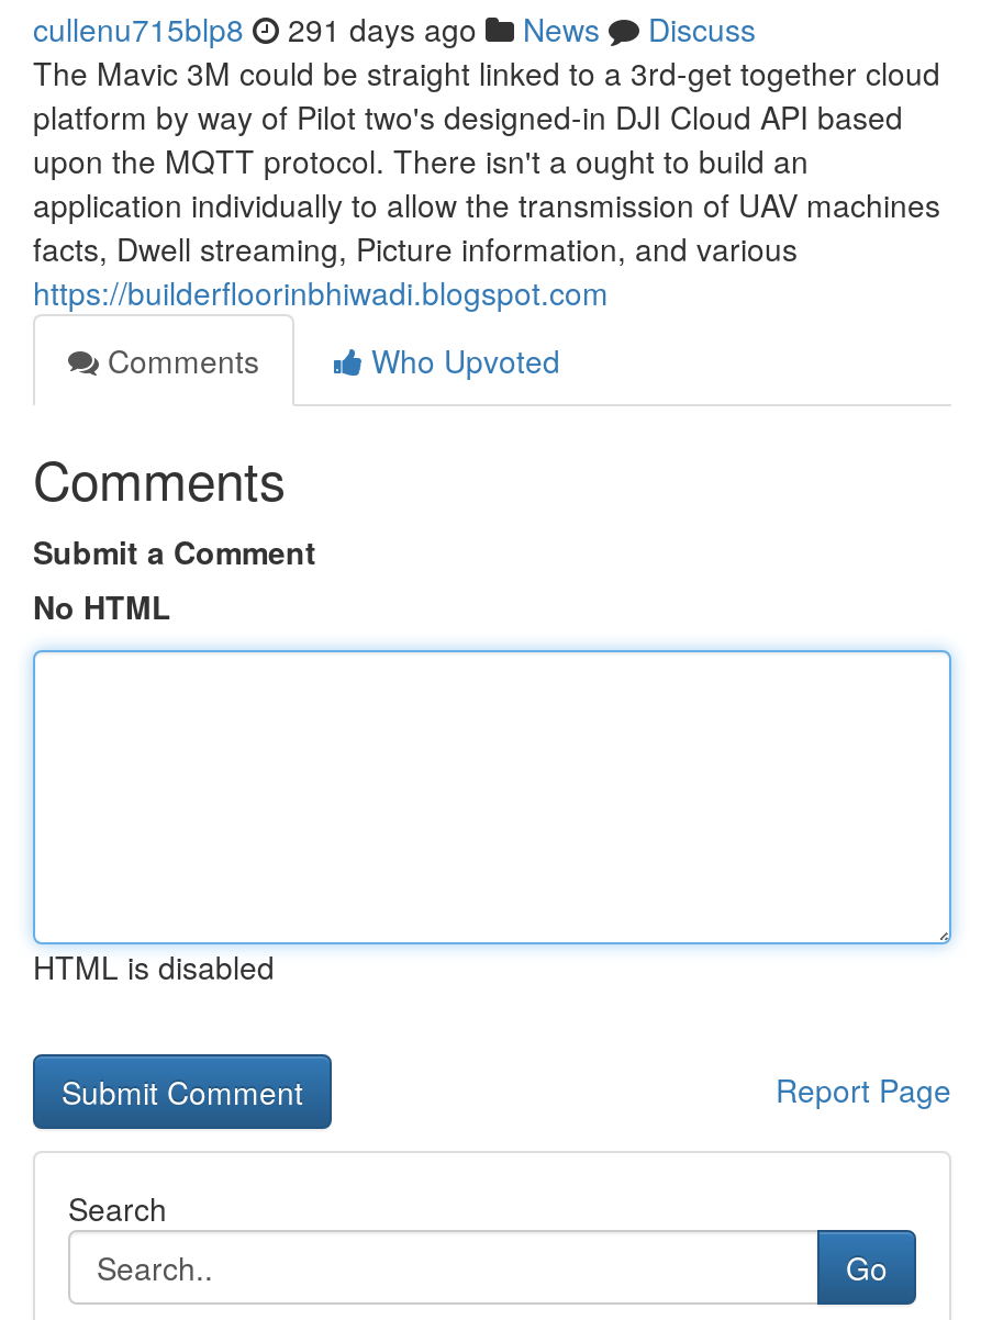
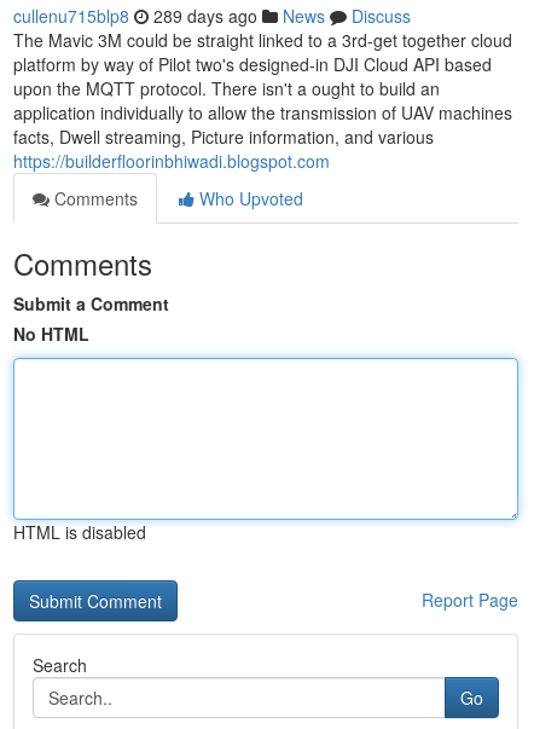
[33,7,756,51] cullenu715blp8 291 days ago News Discuss -> [13,4,411,28] cullenu715blp8 289 days ago News Discuss

